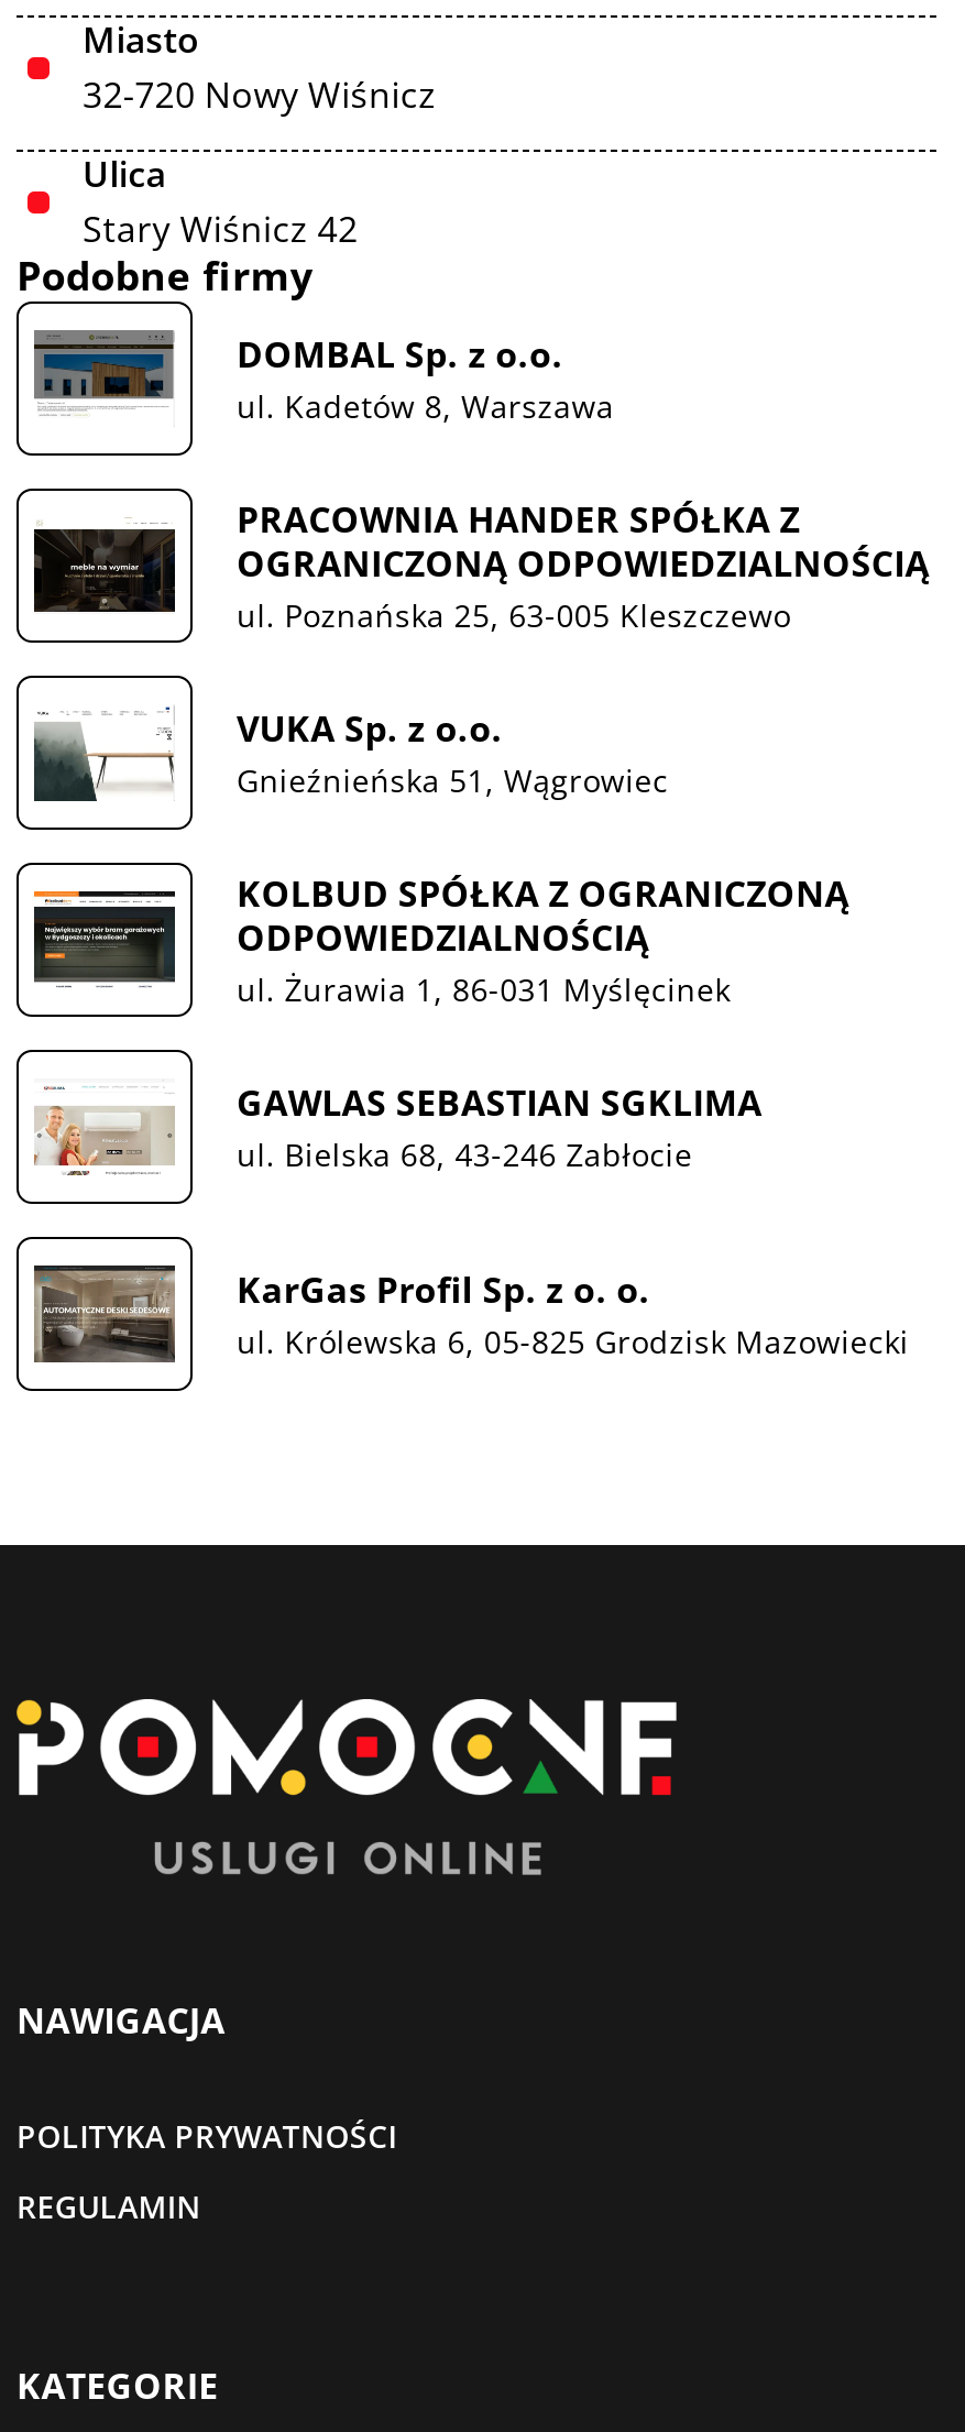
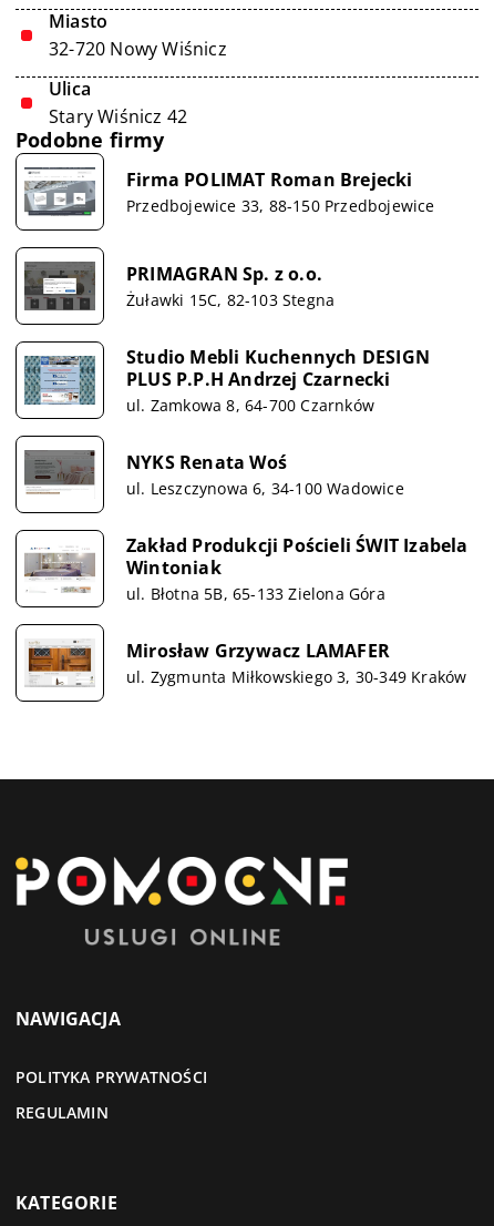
[32,329,614,427] [image] | DOMBAL Sp. z o.o. | ul. Kadetów 8, Warszawa -> [23,167,435,217] [image] | Firma POLIMAT Roman Brejecki | Przedbojewice 33, 88-150 Przedbojewice
[32,494,930,635] [image] | PRACOWNIA HANDER SPÓŁKA Z | OGRANICZONĄ ODPOWIEDZIALNOŚCIĄ | ul. Poznańska 25, 63-005 Kleszczewo -> [23,260,335,311] [image] | PRIMAGRAN Sp. z o.o. | Żuławki 15C, 82-103 Stegna
[32,703,668,803] [image] | VUKA Sp. z o.o. | Gnieźnieńska 51, Wągrowiec -> [23,344,430,415] [image] | Studio Mebli Kuchennych DESIGN | PLUS P.P.H Andrzej Czarnecki | ul. Zamkowa 8, 64-700 Czarnków
[32,868,849,1009] [image] | KOLBUD SPÓŁKA Z OGRANICZONĄ | ODPOWIEDZIALNOŚCIĄ | ul. Żurawia 1, 86-031 Myślęcinek -> [23,449,404,498] [image] | NYKS Renata Woś | ul. Leszczynowa 6, 34-100 Wadowice
[32,1077,762,1177] [image] | GAWLAS SEBASTIAN SGKLIMA | ul. Bielska 68, 43-246 Zabłocie -> [24,533,468,604] [image] | Zakład Produkcji Pościeli ŚWIT Izabela | Wintoniak | ul. Błotna 5B, 65-133 Zielona Góra
[32,1263,909,1362] [image] | KarGas Profil Sp. z o. o. | ul. Królewska 6, 05-825 Grodzisk Mazowiecki -> [24,638,467,687] [image] | Mirosław Grzywacz LAMAFER | ul. Zygmunta Miłkowskiego 3, 30-349 Kraków

